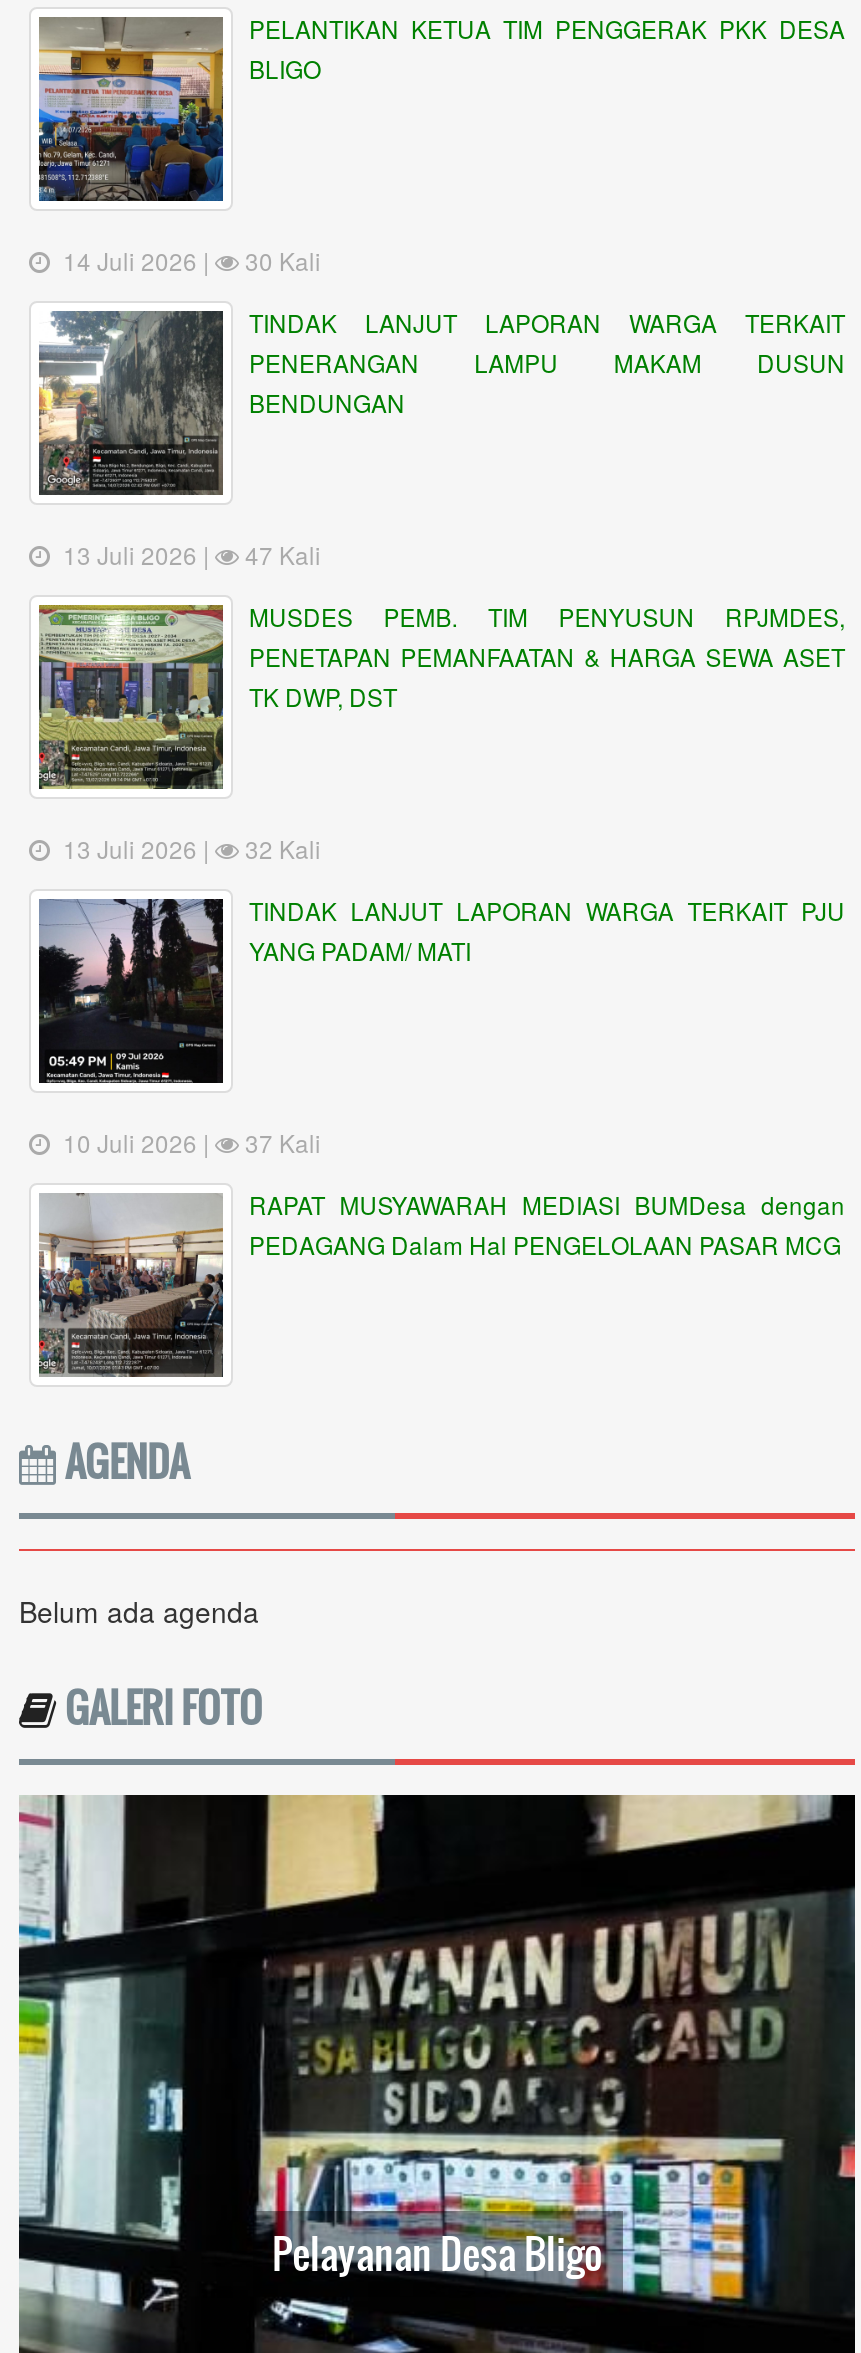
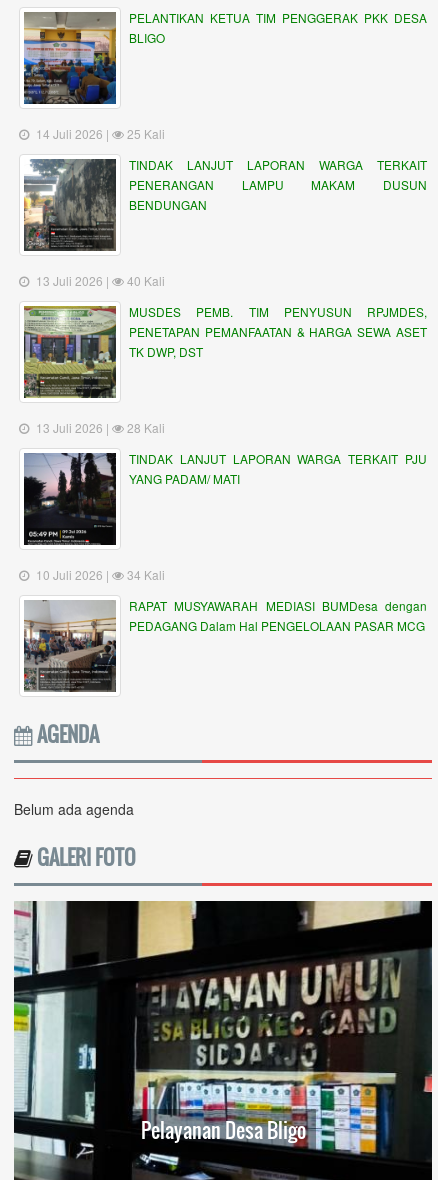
[239,243,321,277] 30 Kali -> [124,125,165,142] 25 Kali
[239,537,321,571] 47 Kali -> [124,272,165,289] 40 Kali
[239,831,321,865] 32 Kali -> [124,419,165,436] 28 Kali
[239,1125,321,1159] 37 Kali -> [124,566,165,583] 34 Kali

